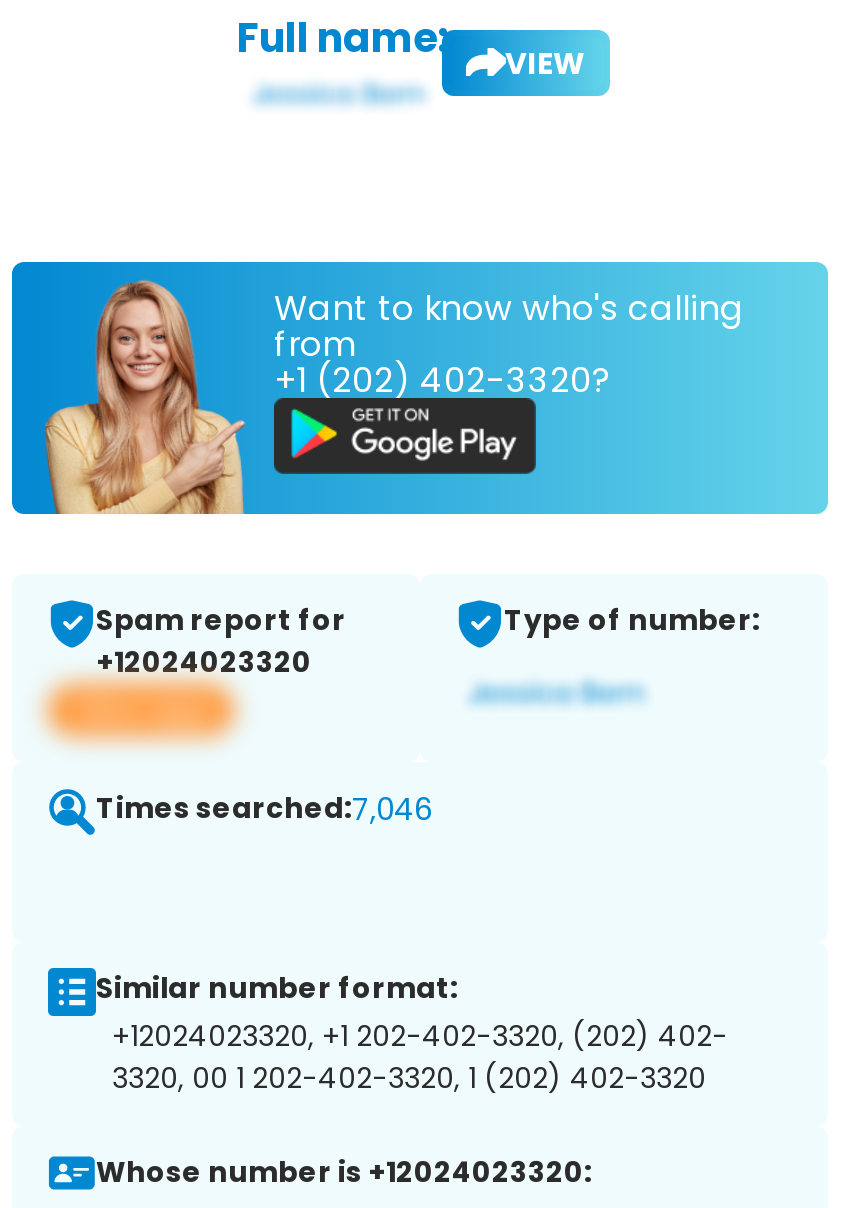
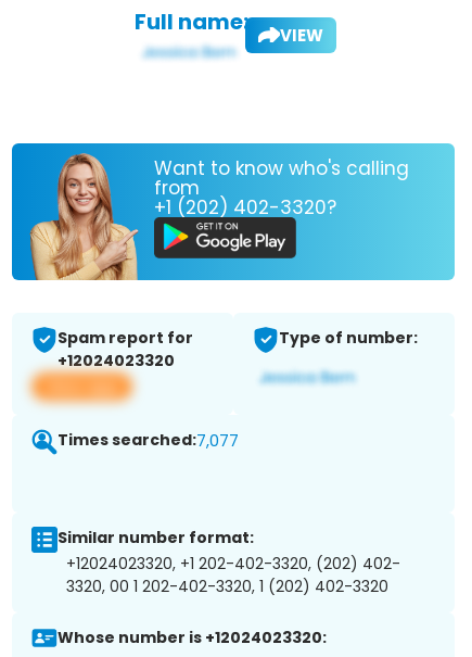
[96,788,432,830] Times searched:7,046 -> [58,429,239,452] Times searched:7,077

